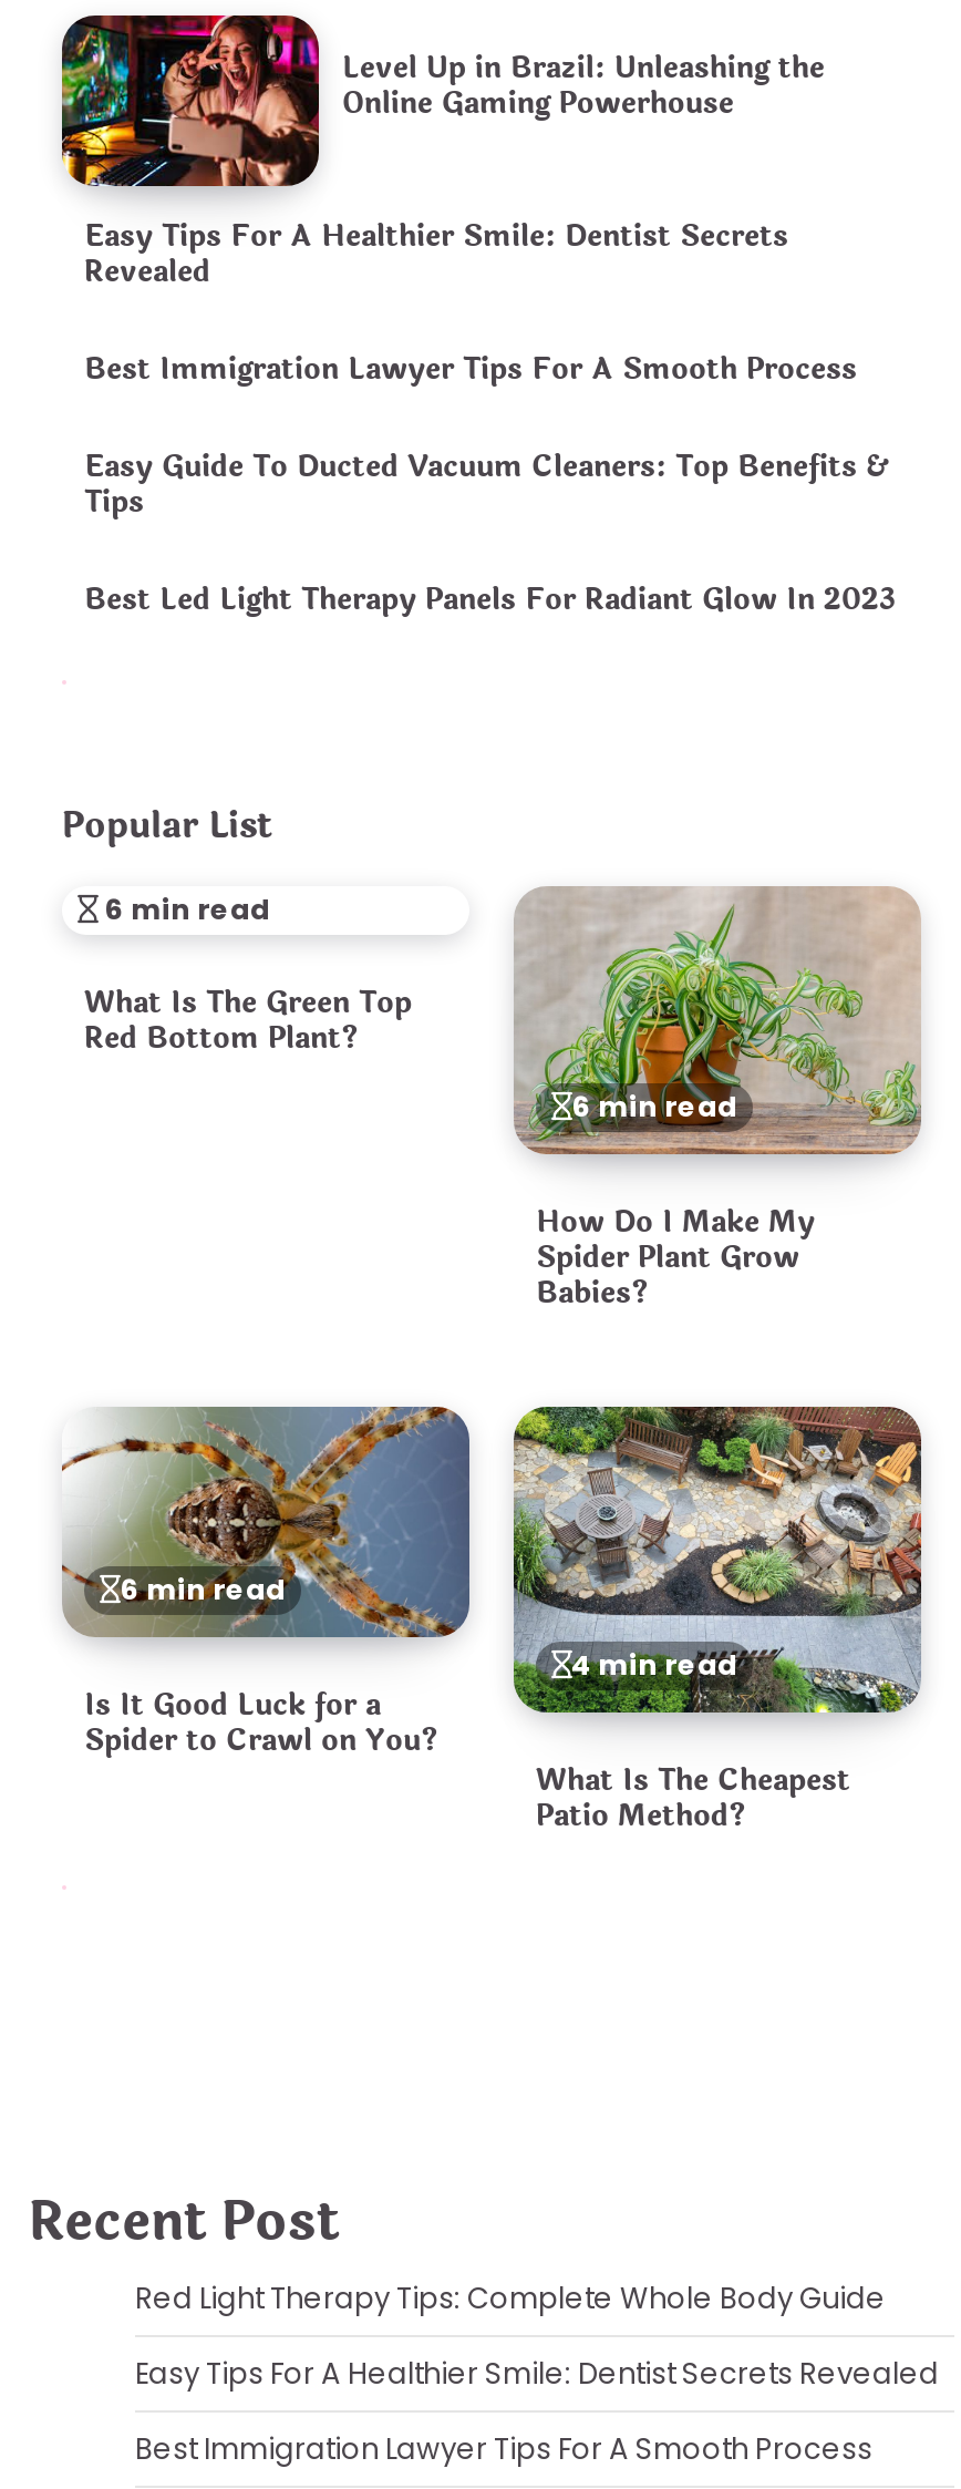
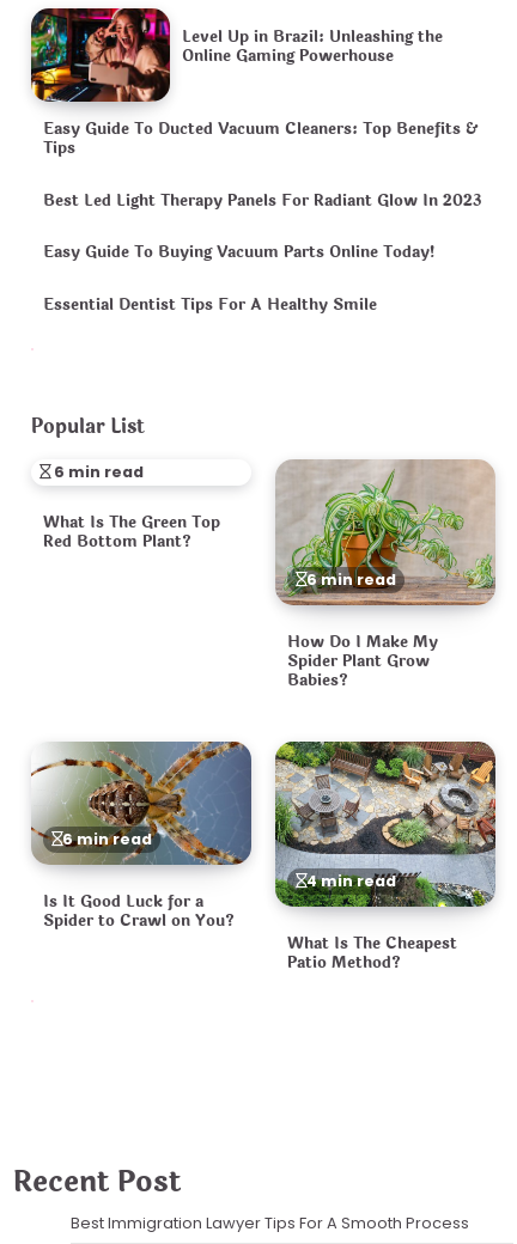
[84,215,857,392] Easy Tips For A Healthier Smile: Dentist Secrets | Revealed | Best Immigration Lawyer Tips For A Smooth Process -> none
moved [84,445,897,622] -> [43,117,482,212]: Easy Guide To Ducted Vacuum Cleaners: Top Benefits & | Tips | Best Led Light Therapy Panels For Radiant Glow In 2023
none -> [43,241,436,317] Easy Guide To Buying Vacuum Parts Online Today! | Essential Dentist Tips For A Healthy Smile
[135,2277,939,2395] Red Light Therapy Tips: Complete Whole Body Guide | Easy Tips For A Healthier Smile: Dentist Secrets Revealed -> none

